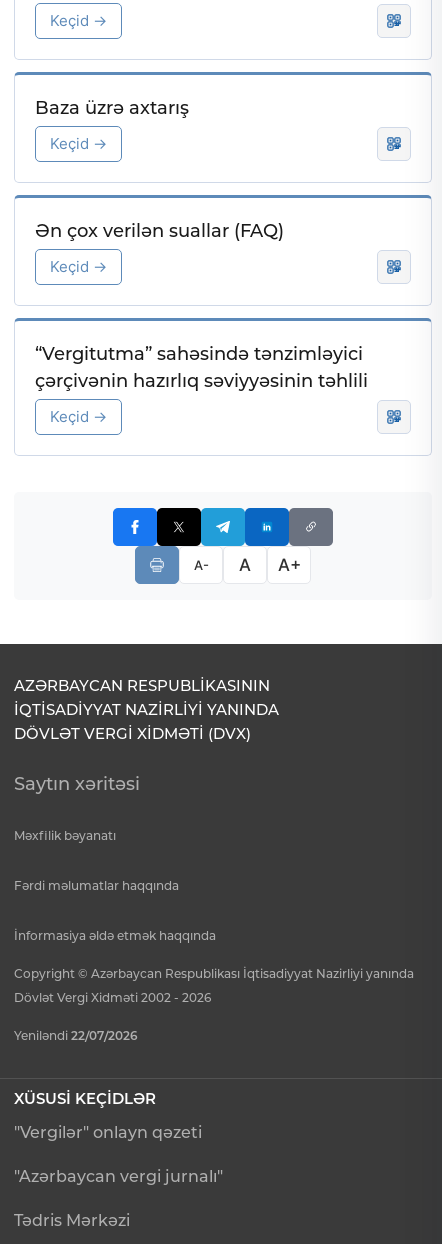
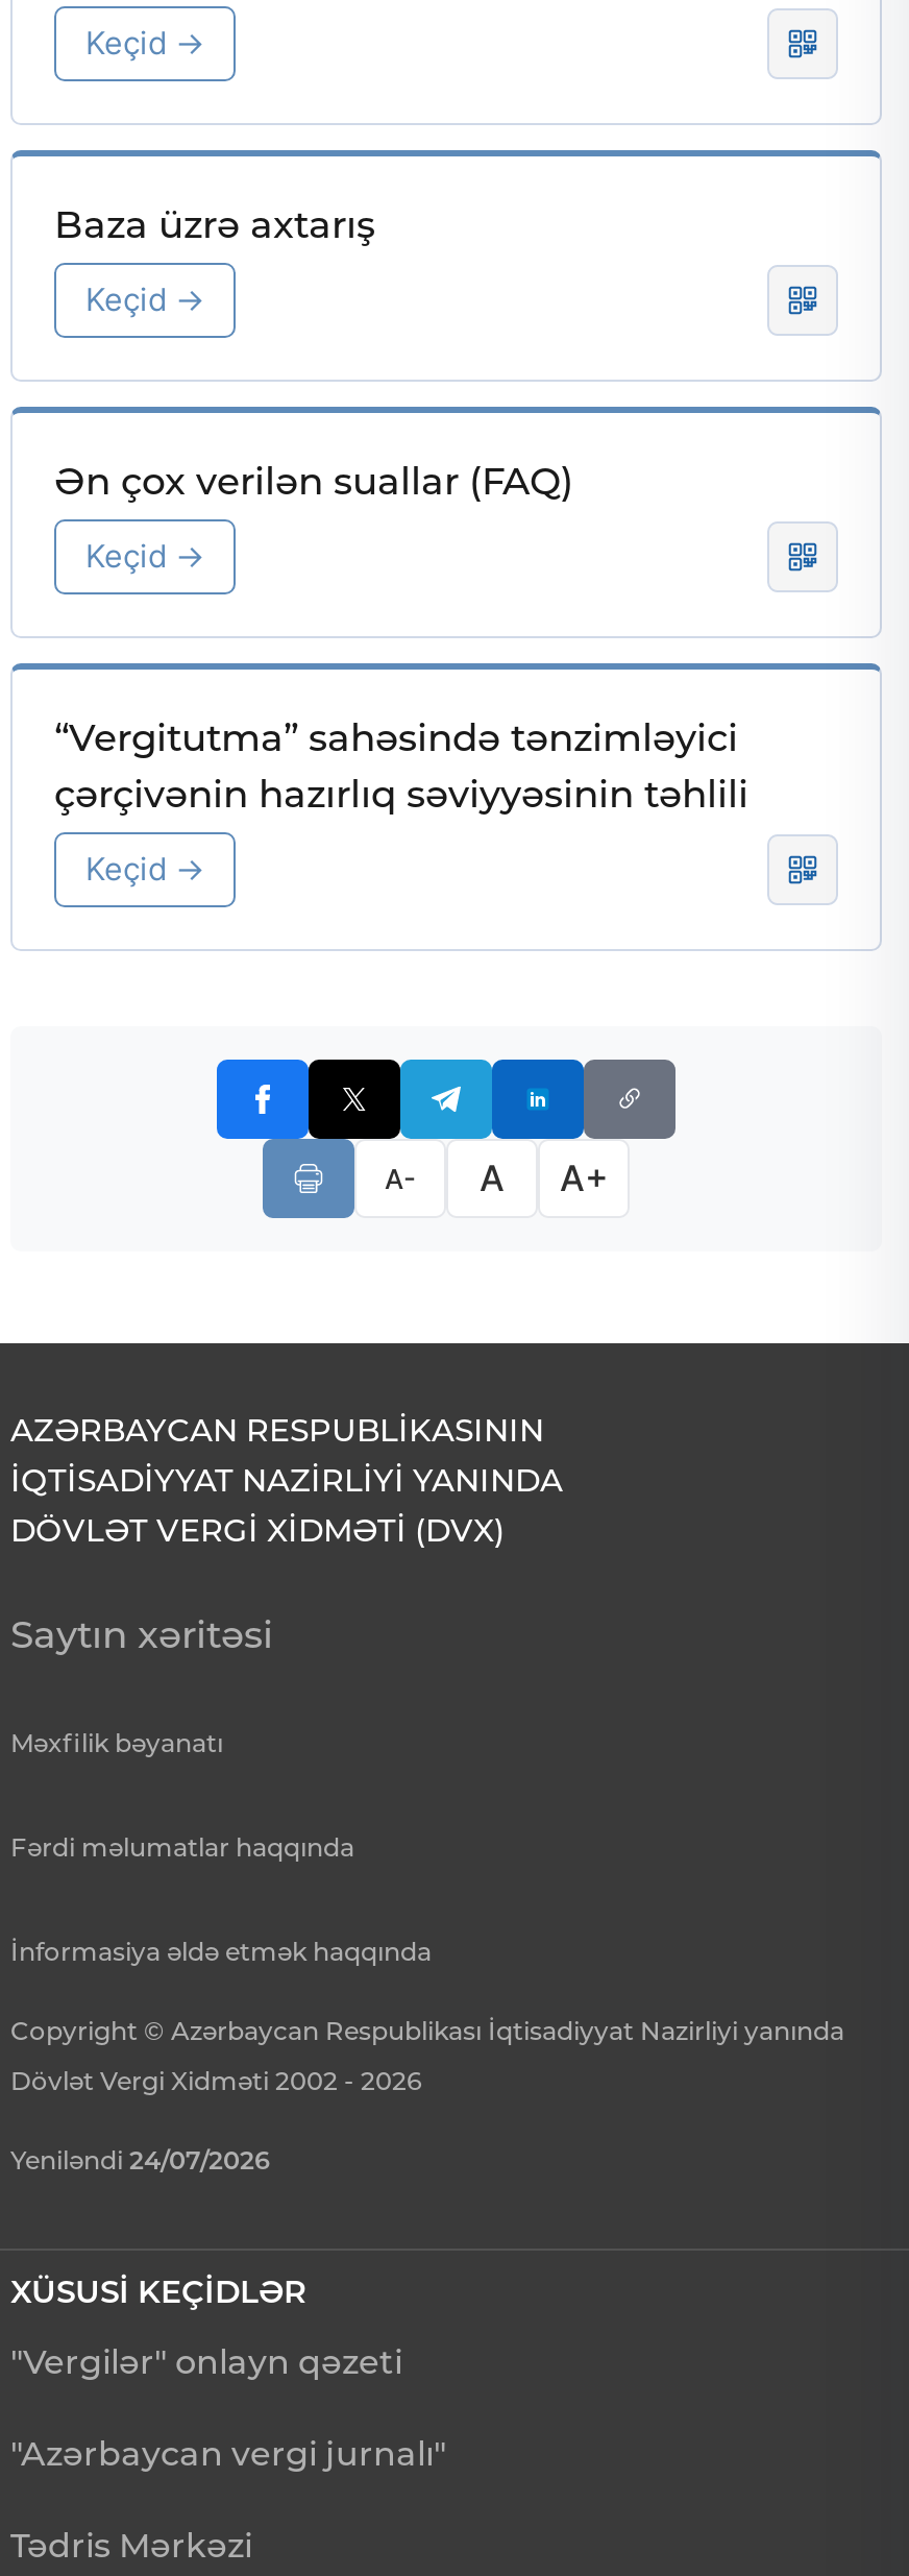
[14,1028,138,1043] Yeniləndi 22/07/2026 -> [10,2144,271,2176] Yeniləndi 24/07/2026

